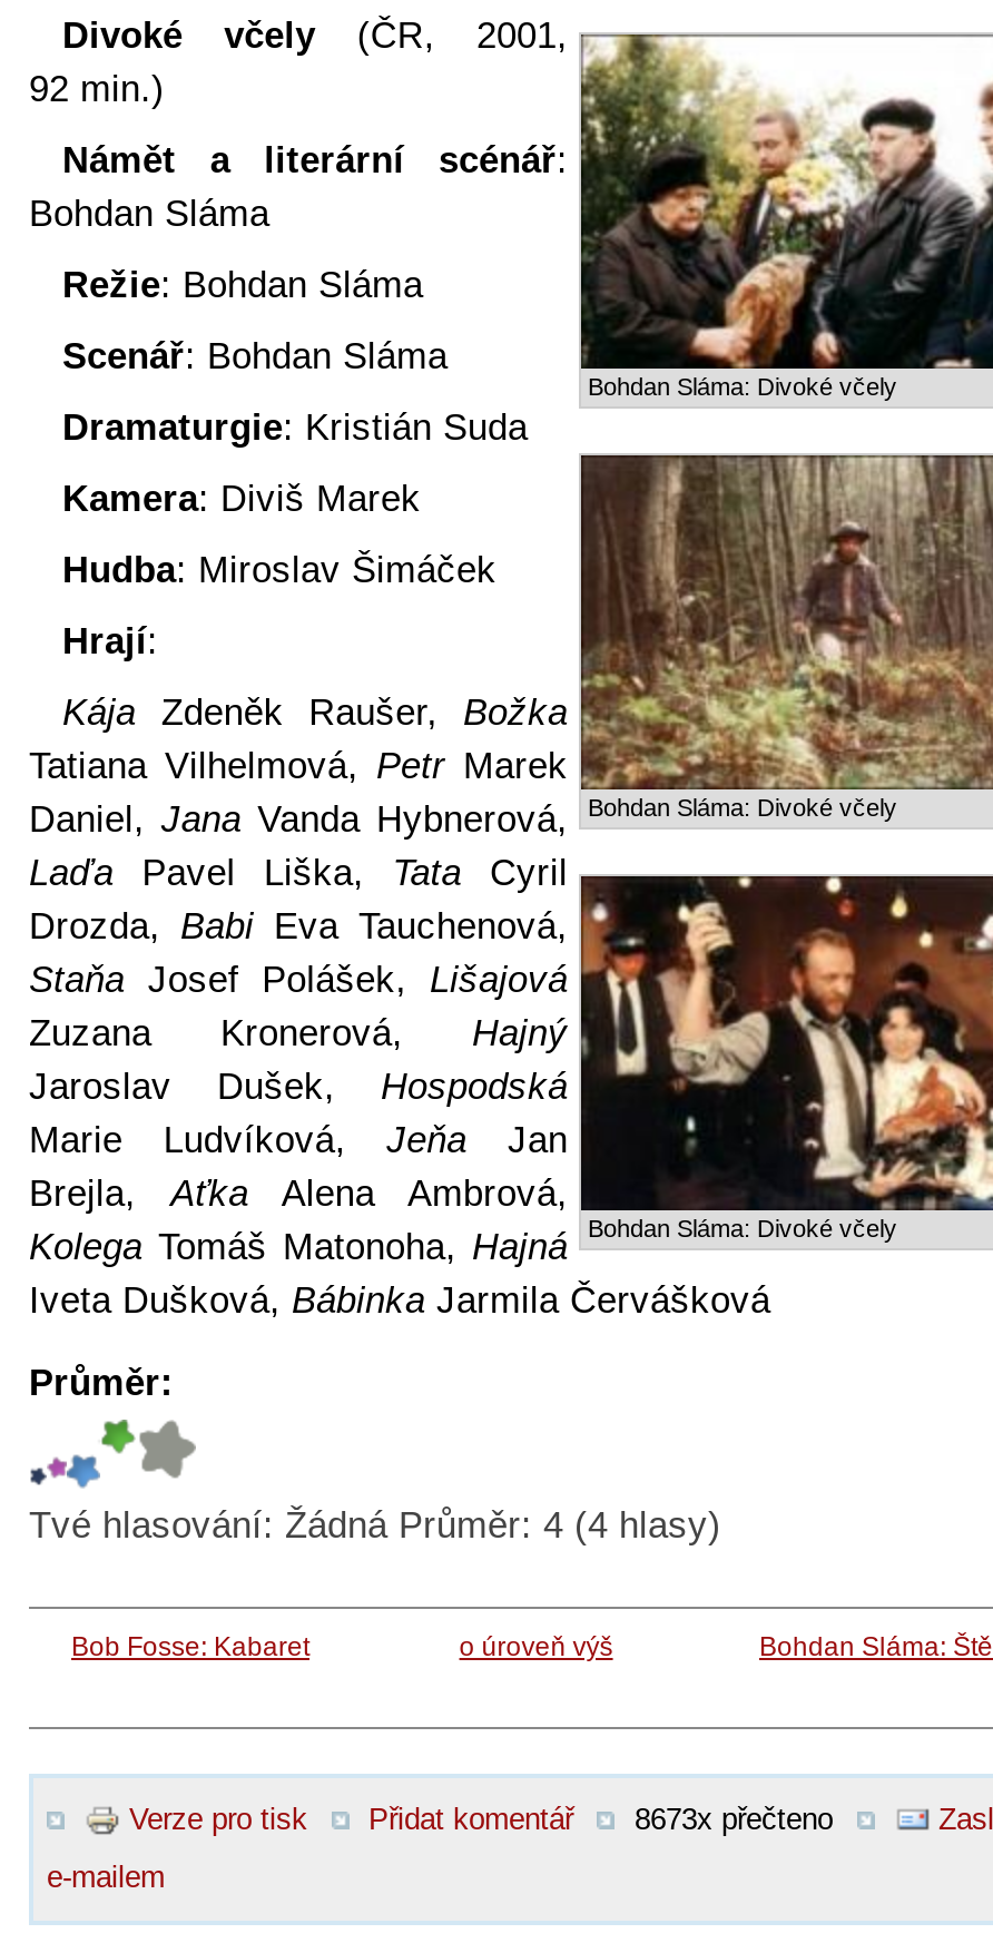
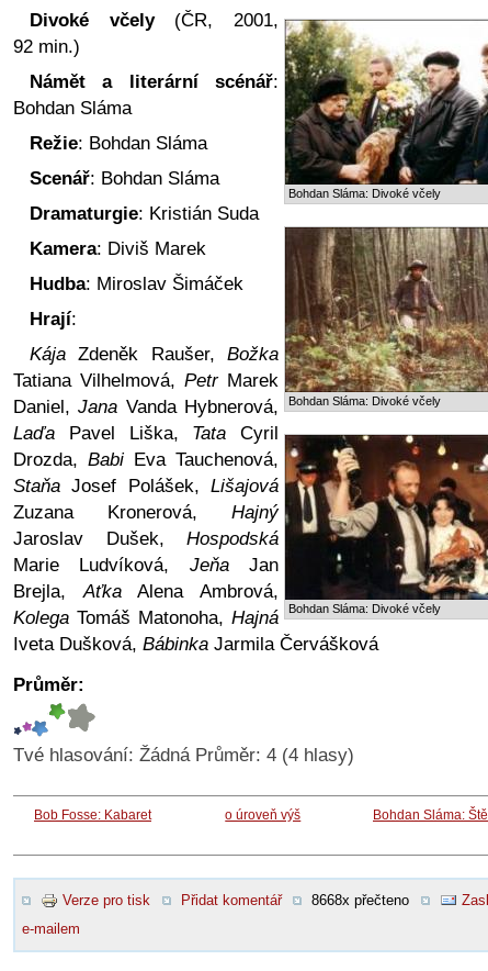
[129,1802,833,1835] Verze pro tisk Přidat komentář 8673x přečteno -> [63,891,409,908] Verze pro tisk Přidat komentář 8668x přečteno

